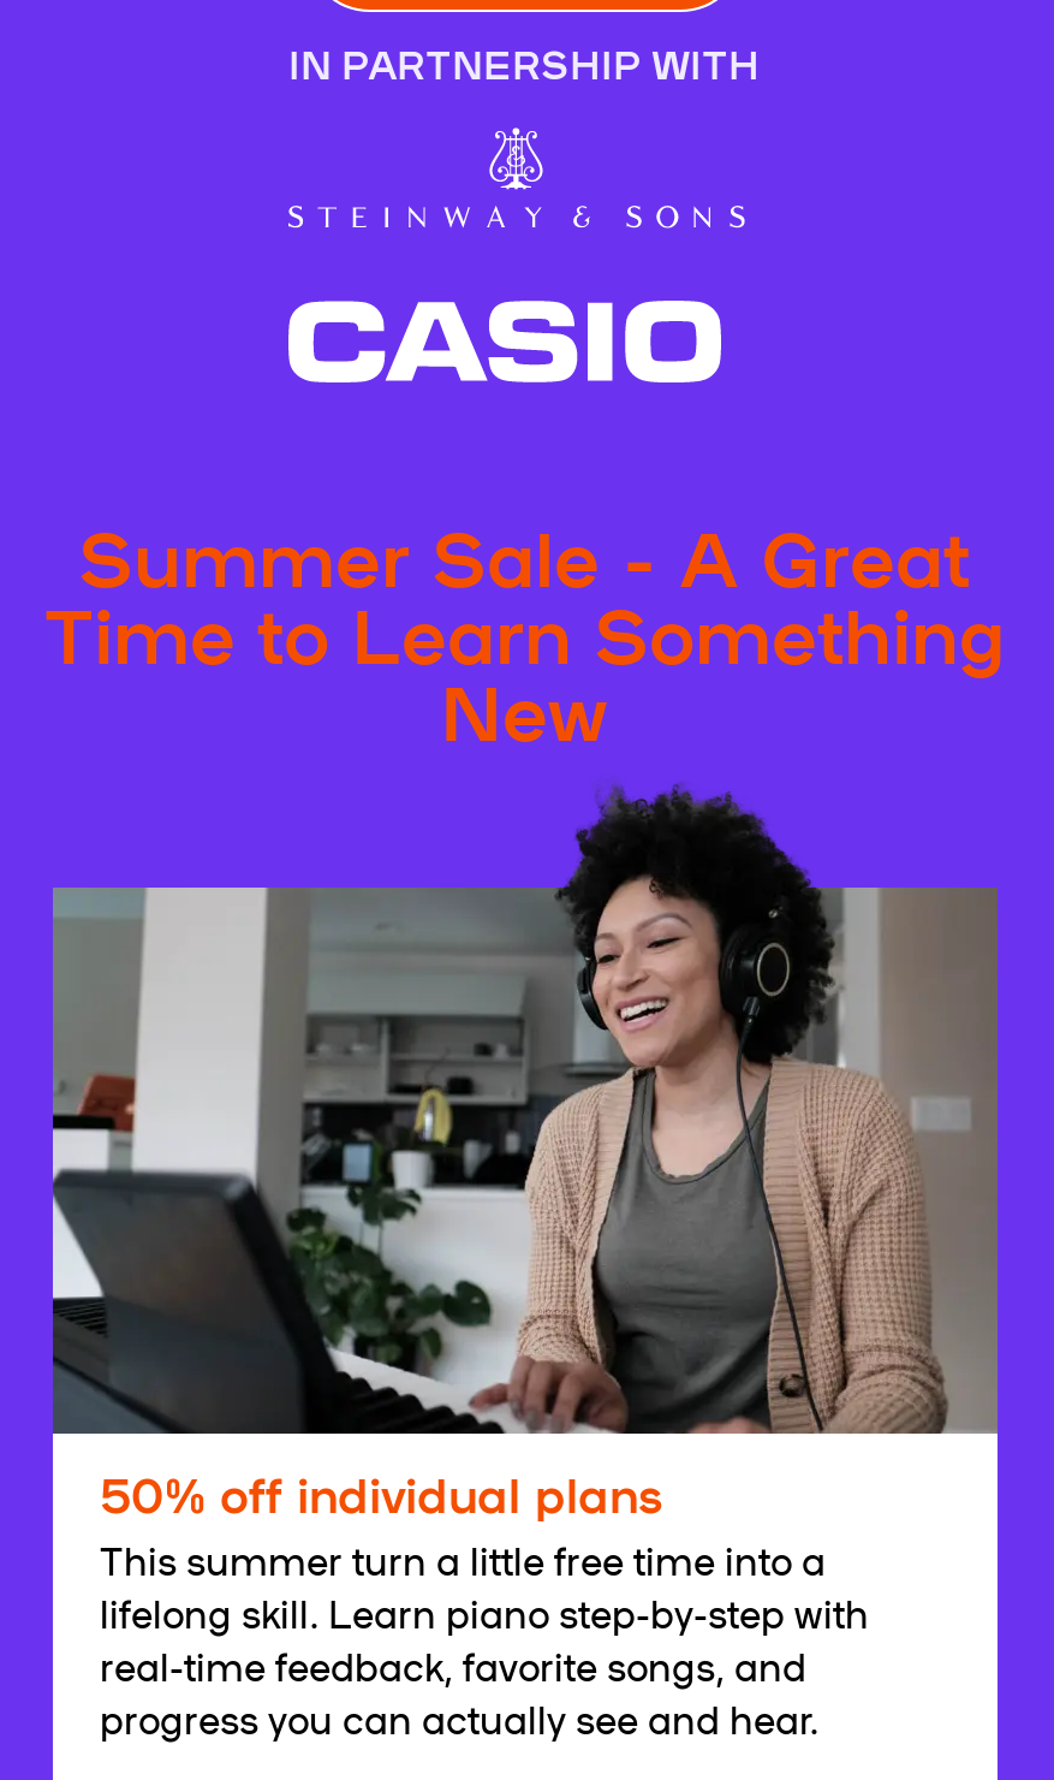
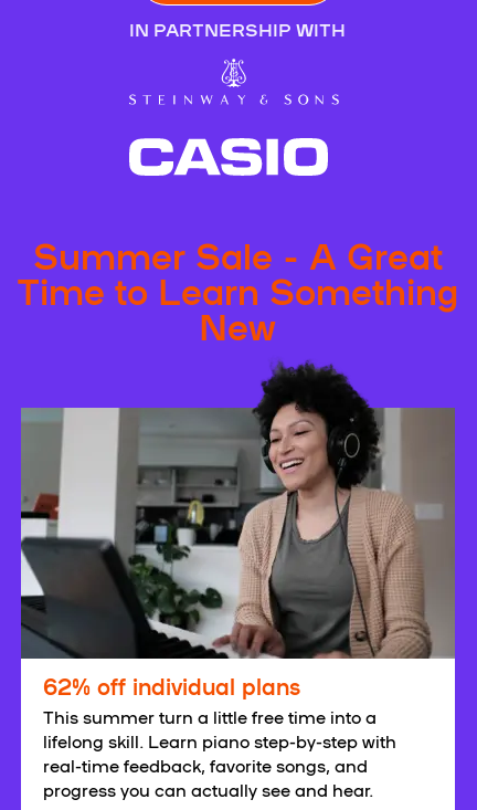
[100,1456,662,1524] 50% off individual plans -> [43,669,300,700] 62% off individual plans

